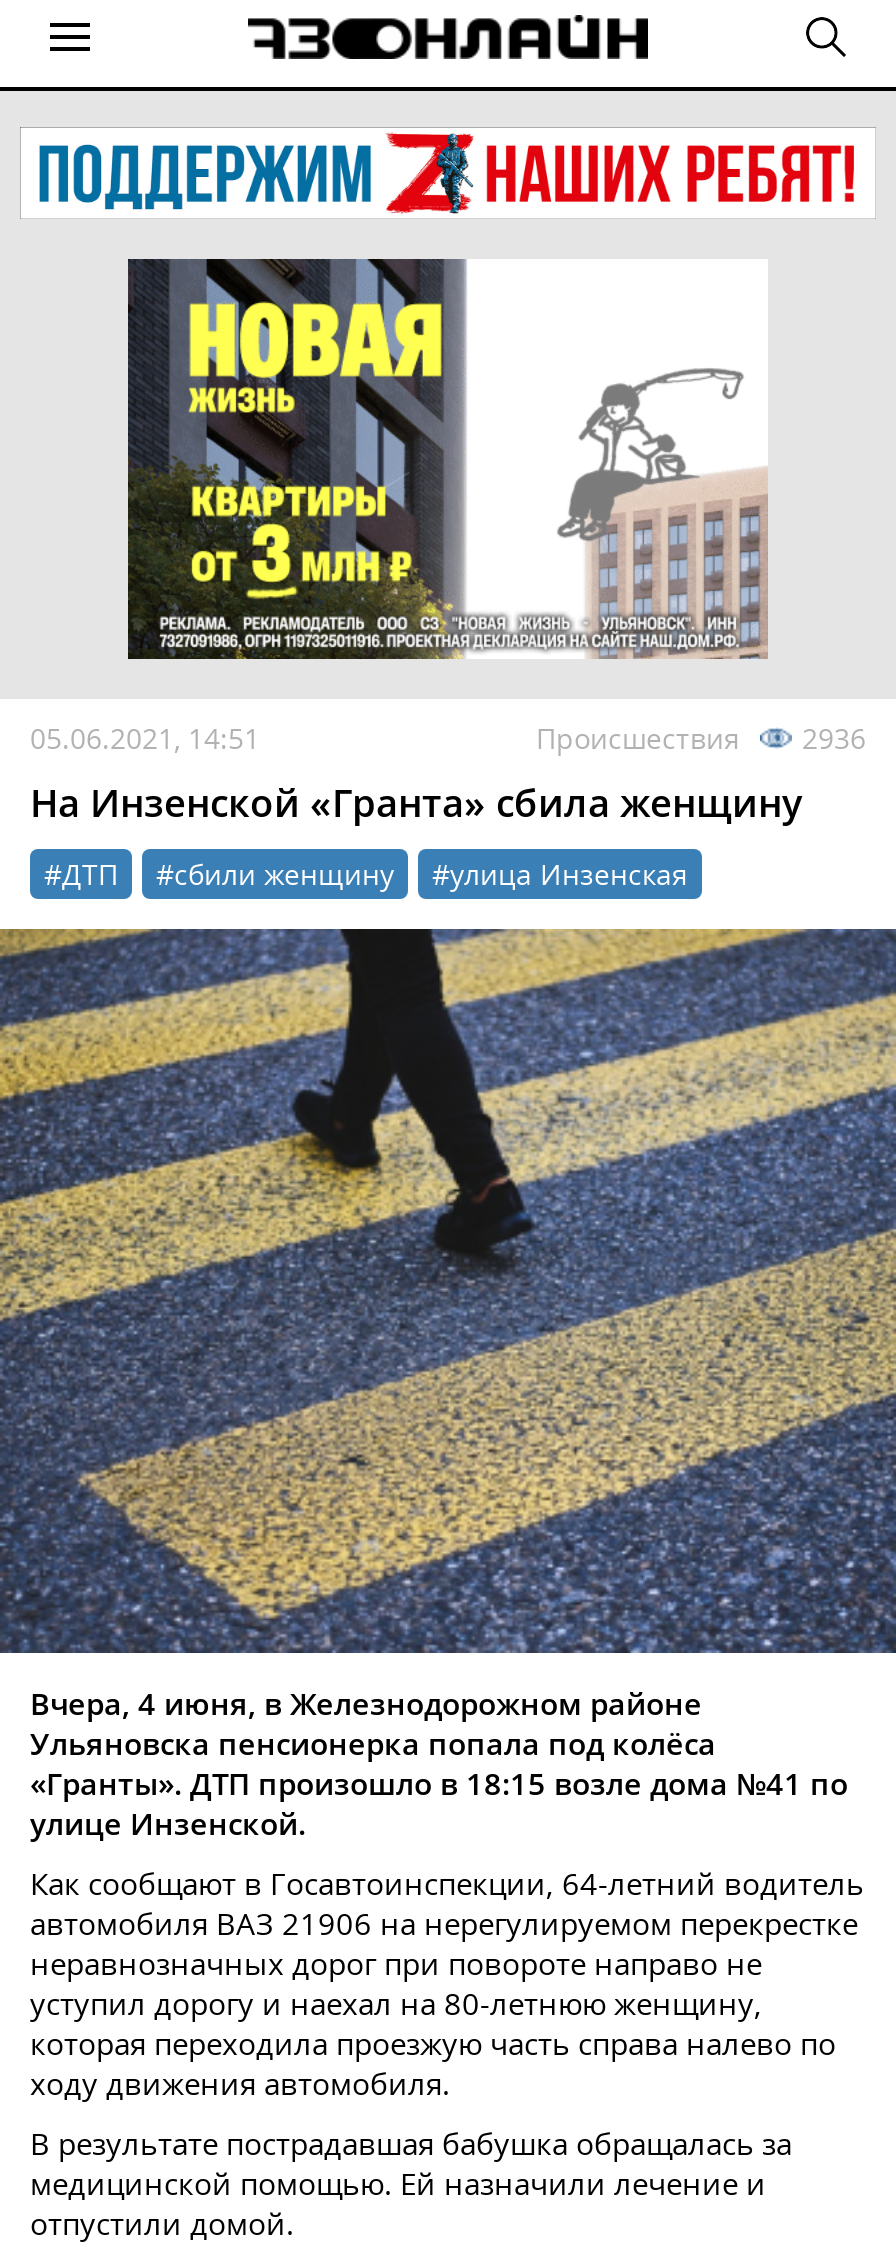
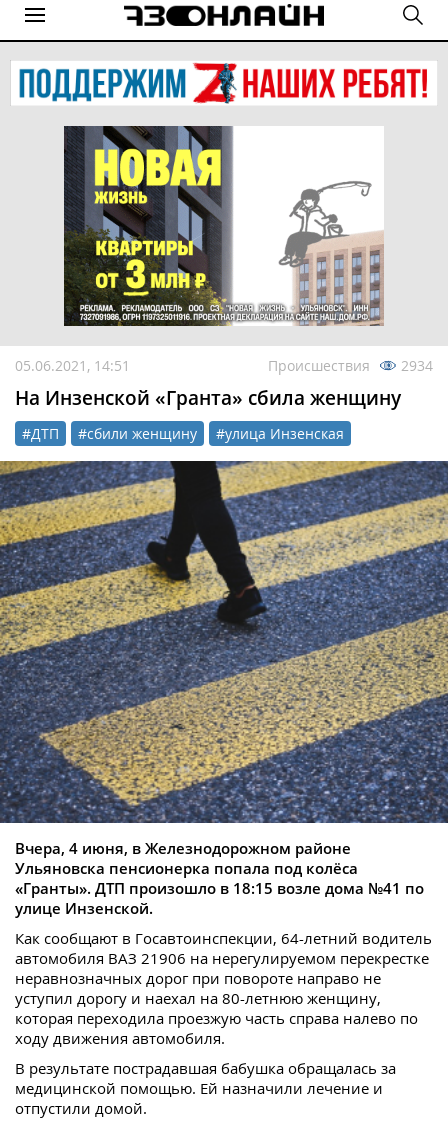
[536,719,866,757] Происшествия 2936 -> [268,356,433,375] Происшествия 2934

